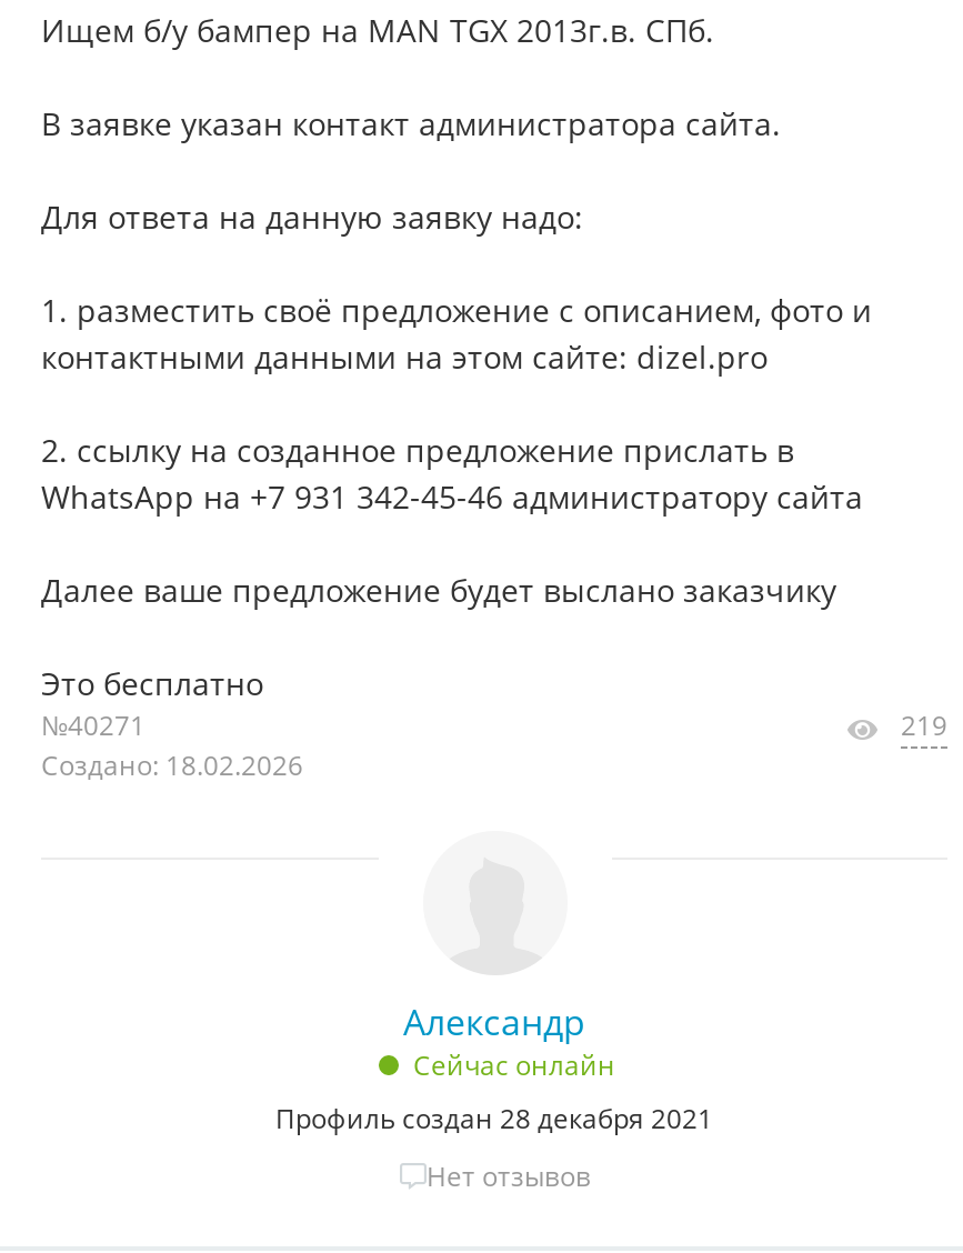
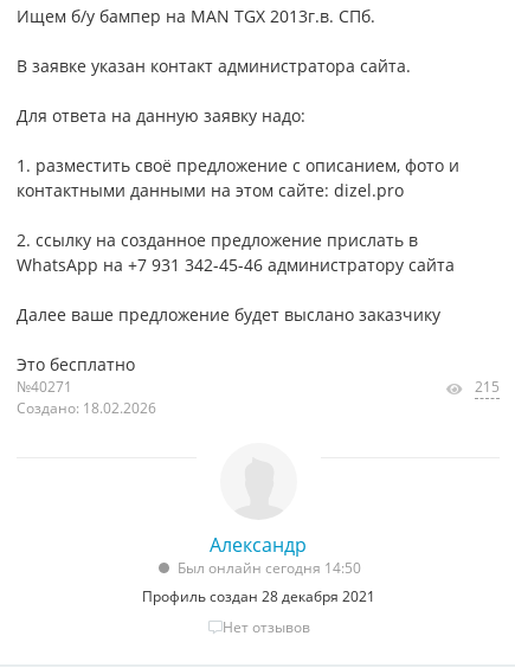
[901,706,947,744] 219 -> [475,377,500,397] 215
[413,1046,615,1084] Сейчас онлайн -> [177,558,360,578] Был онлайн сегодня 14:50

